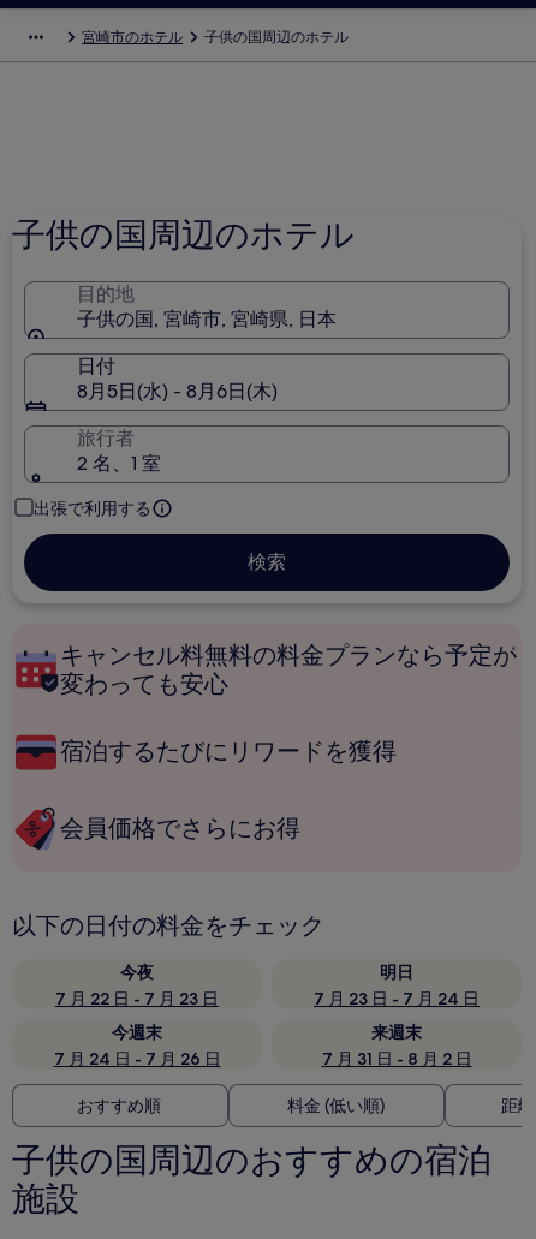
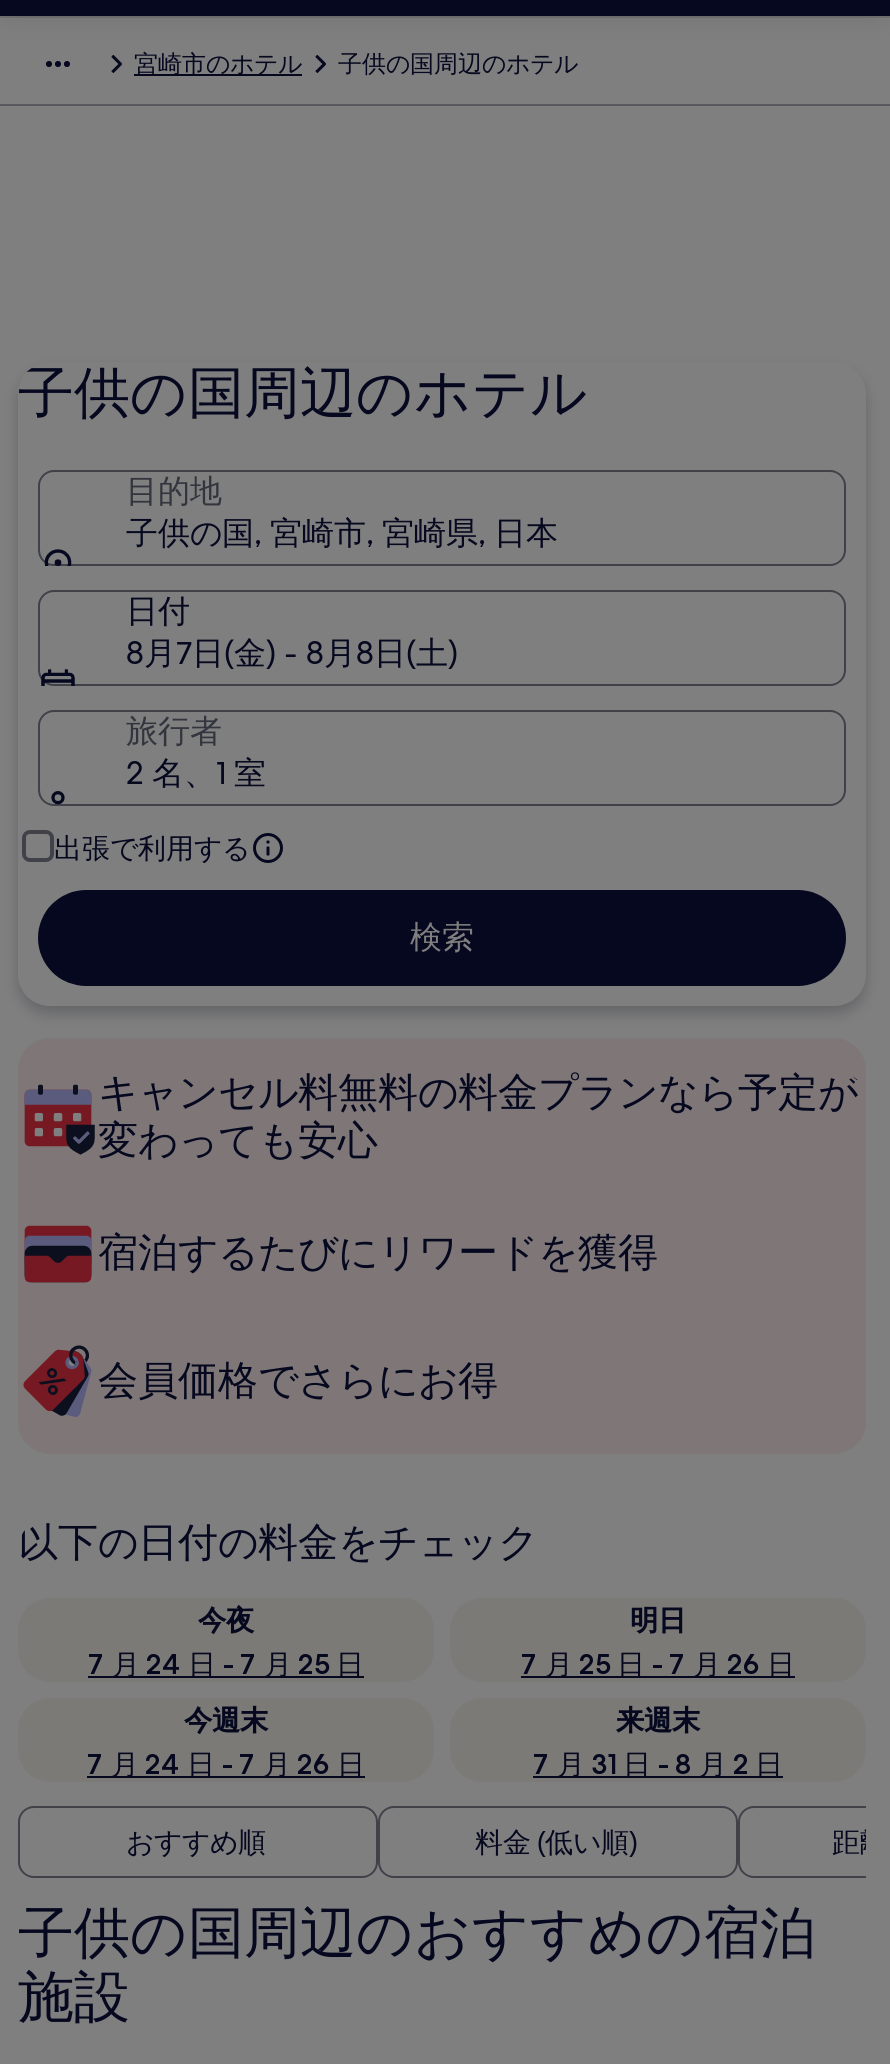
[77,379,278,404] 8月5日(水) - 8月6日(木) -> [126,632,458,674] 8月7日(金) - 8月8日(土)
[55,988,219,1009] 7 月 22 日 - 7 月 23 日 -> [88,1646,364,1682] 7 月 24 日 - 7 月 25 日
[314,988,480,1009] 7 月 23 日 - 7 月 24 日 -> [521,1646,795,1682] 7 月 25 日 - 7 月 26 日

